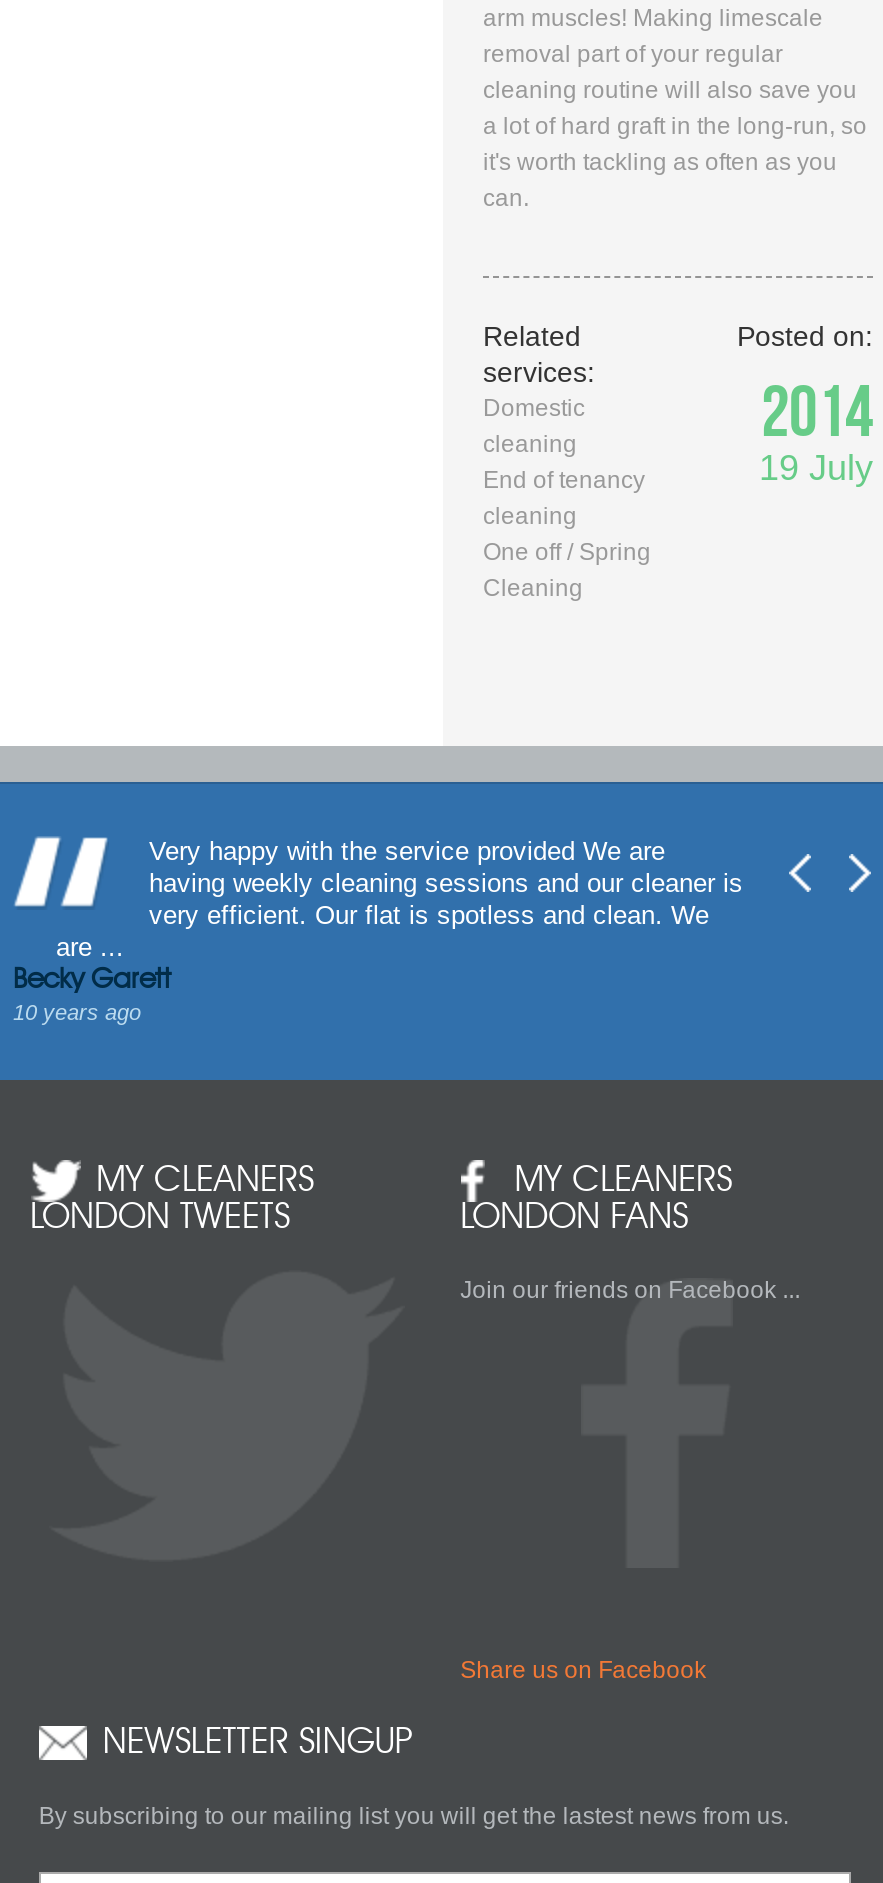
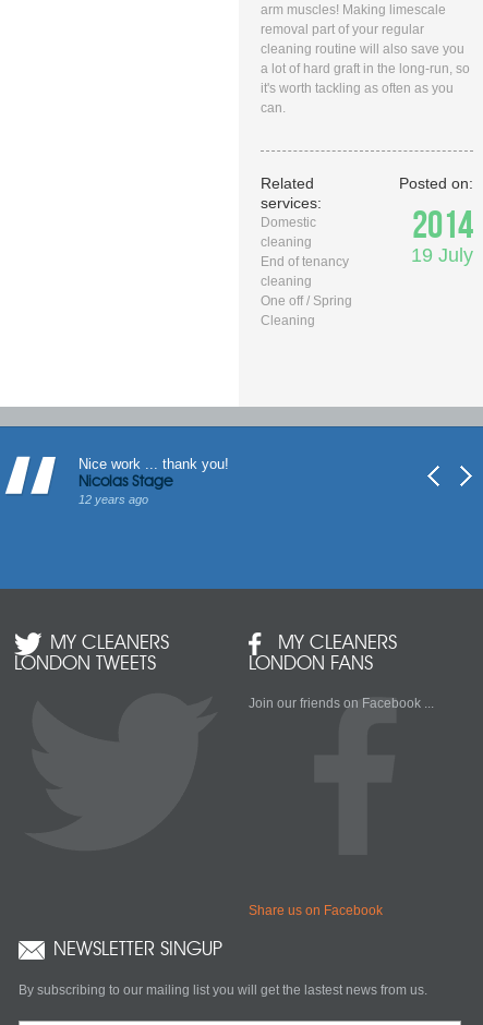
[13,836,743,1024] Very happy with the service provided We are | having weekly cleaning sessions and our cleaner is | very efficient. Our flat is spotless and clean. We | are ... | Becky Garett | 10 years ago -> [79,456,229,506] Nice work ... thank you! | Nicolas Stage | 12 years ago

